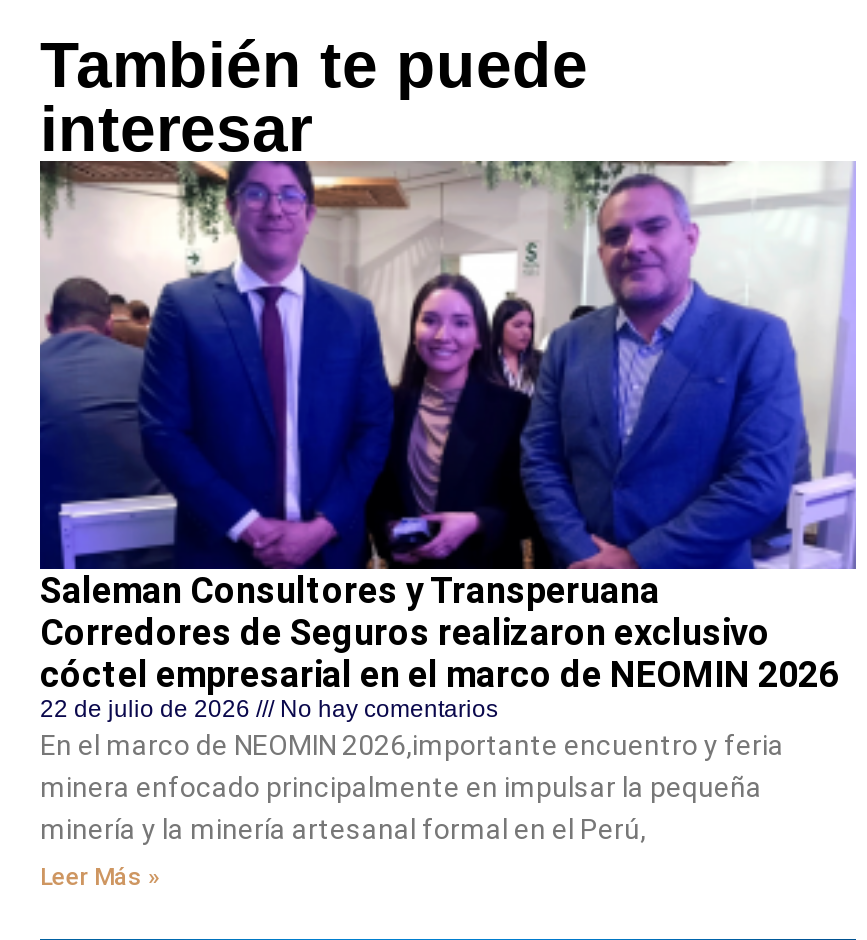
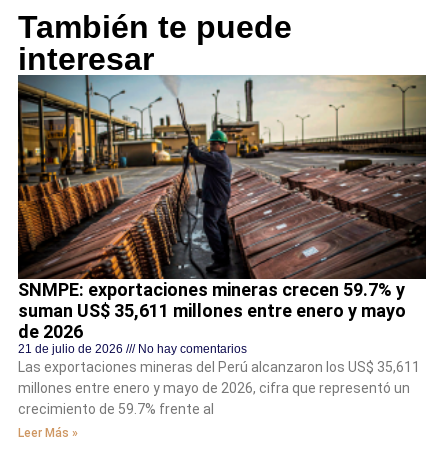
[38,160,856,724] [image] | Saleman Consultores y Transperuana | Corredores de Seguros realizaron exclusivo | cóctel empresarial en el marco de NEOMIN 2026 | 22 de julio de 2026 -> [17,74,427,356] [image] | SNMPE: exportaciones mineras crecen 59.7% y | suman US$ 35,611 millones entre enero y mayo | de 2026 | 21 de julio de 2026
[40,730,784,846] En el marco de NEOMIN 2026,importante encuentro y feria | minera enfocado principalmente en impulsar la pequeña | minería y la minería artesanal formal en el Perú, -> [18,359,420,417] Las exportaciones mineras del Perú alcanzaron los US$ 35,611 | millones entre enero y mayo de 2026, cifra que representó un | crecimiento de 59.7% frente al

